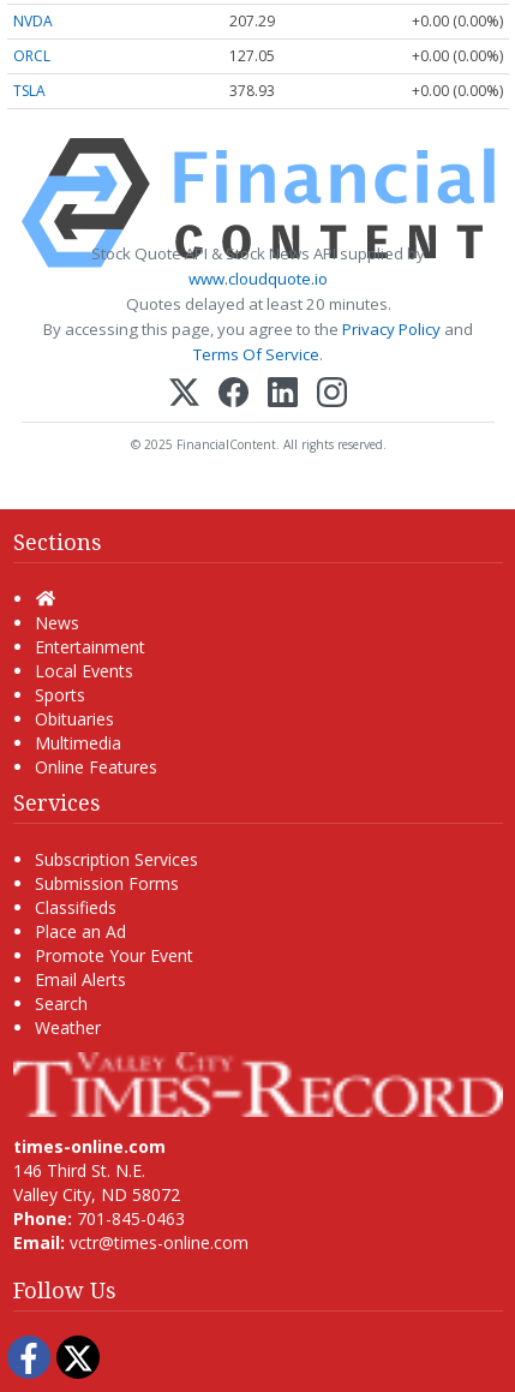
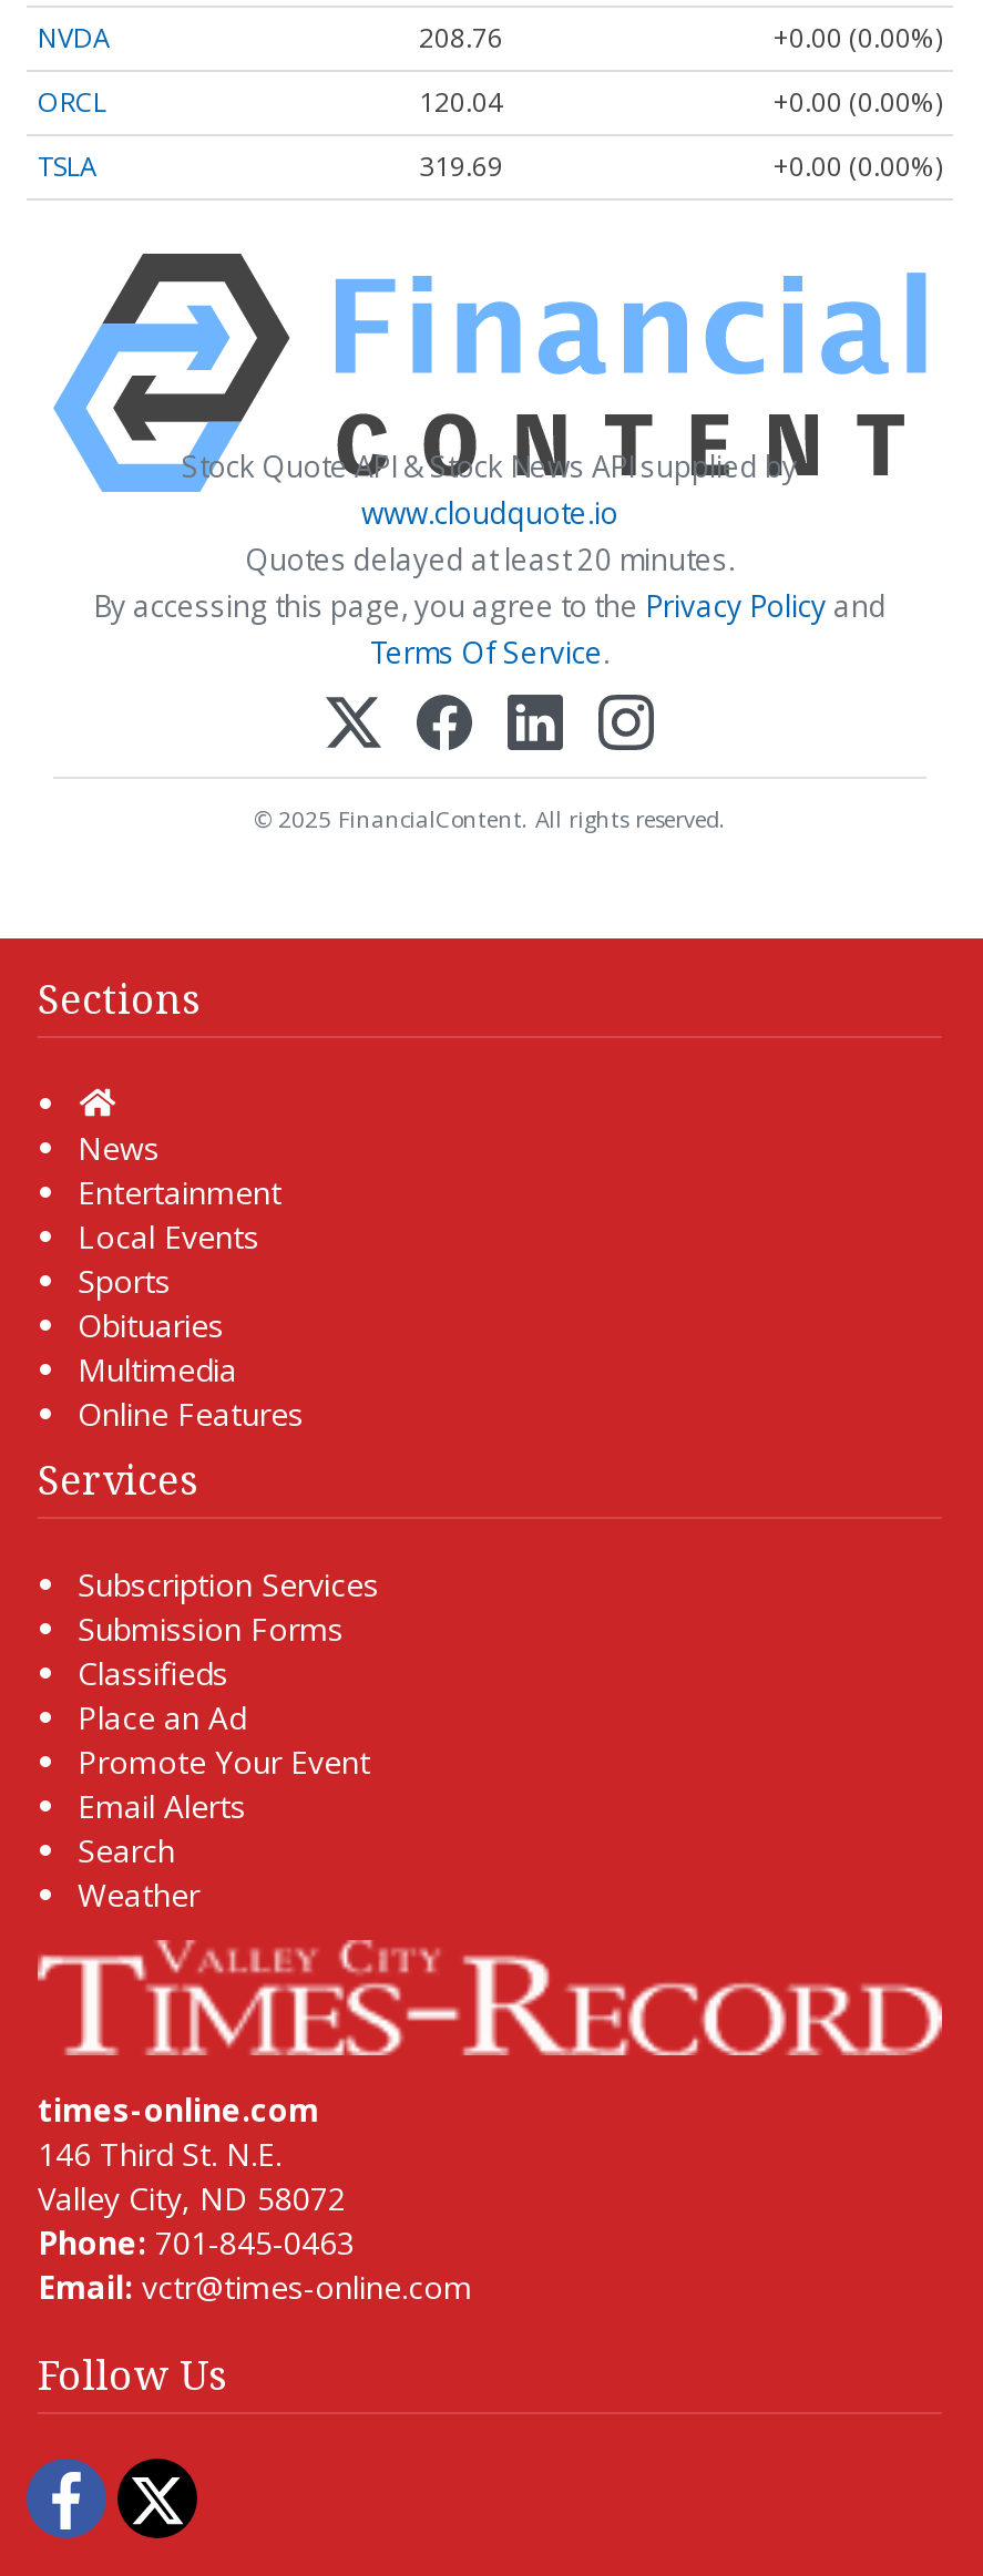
[229,10,275,31] 207.29 -> [419,18,503,55] 208.76
[229,45,275,65] 127.05 -> [419,82,503,120] 120.04
[229,80,275,100] 378.93 -> [419,146,503,184] 319.69

